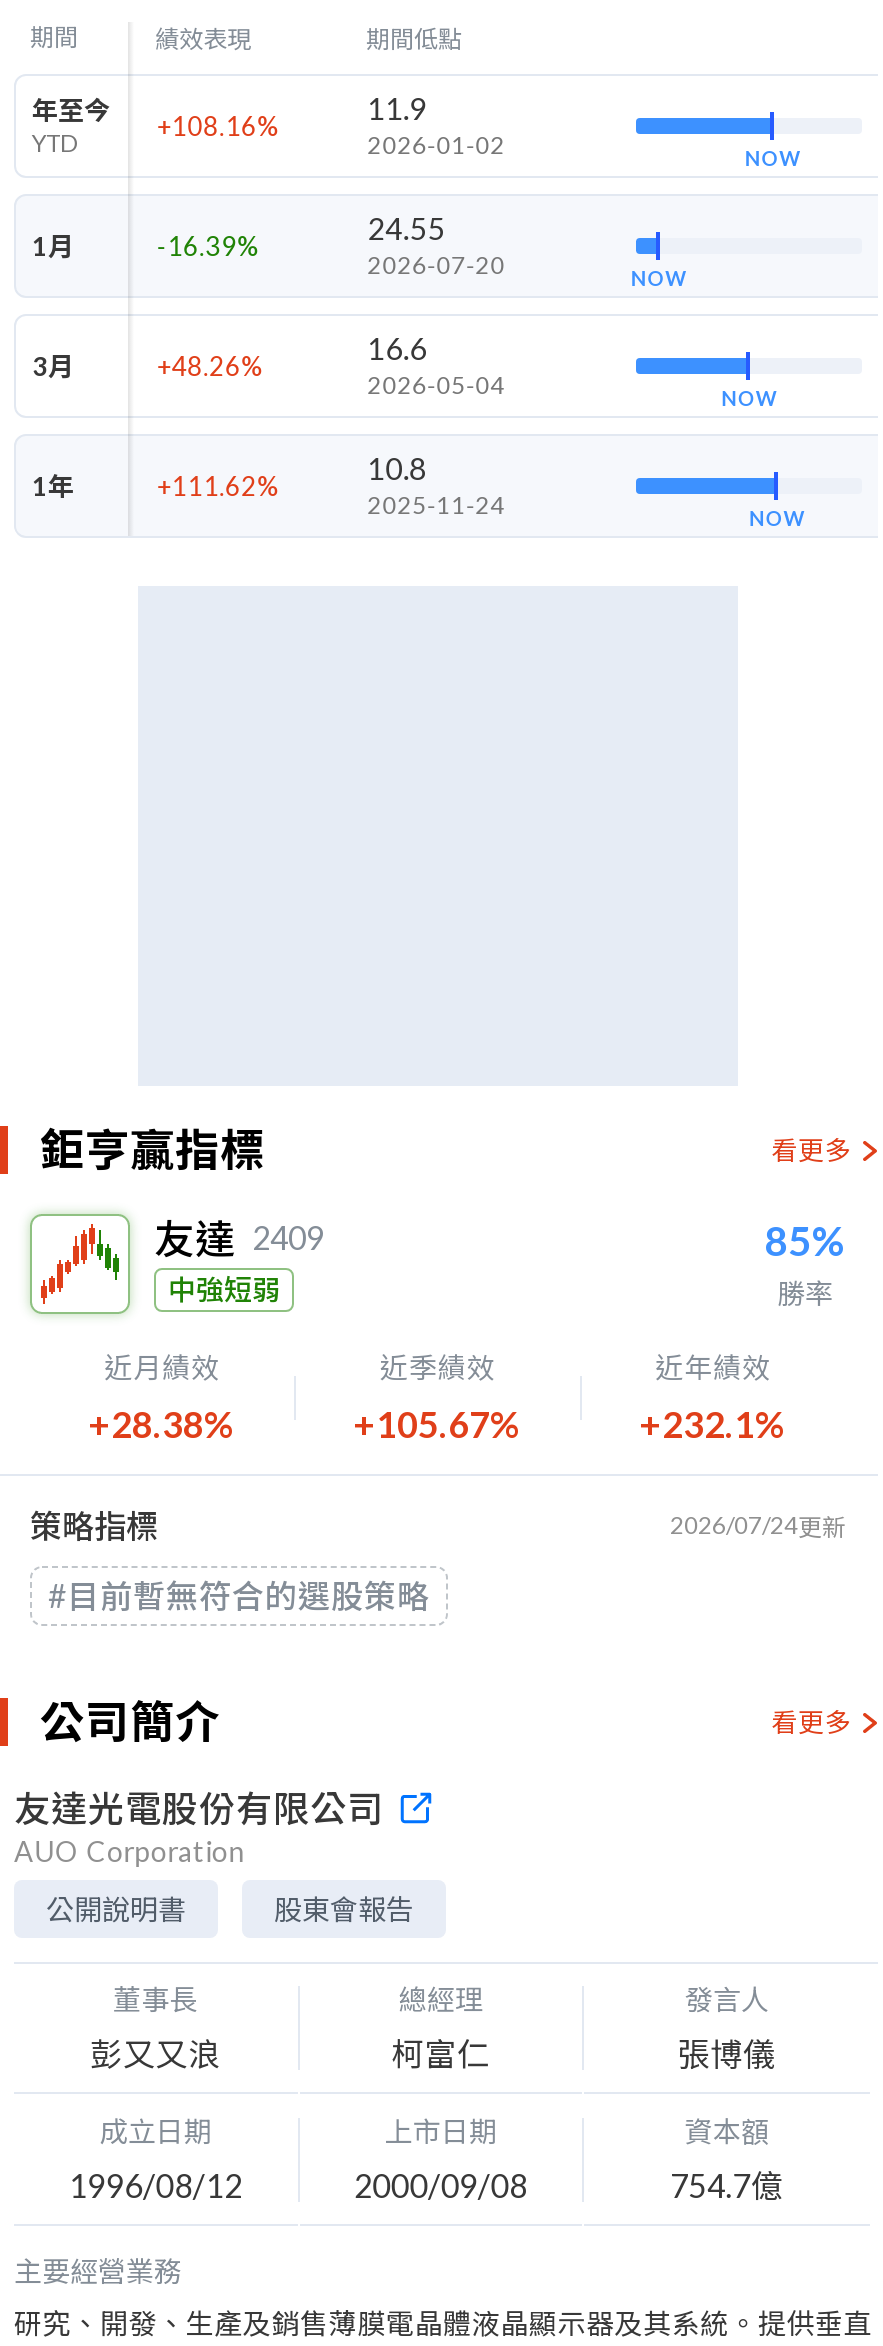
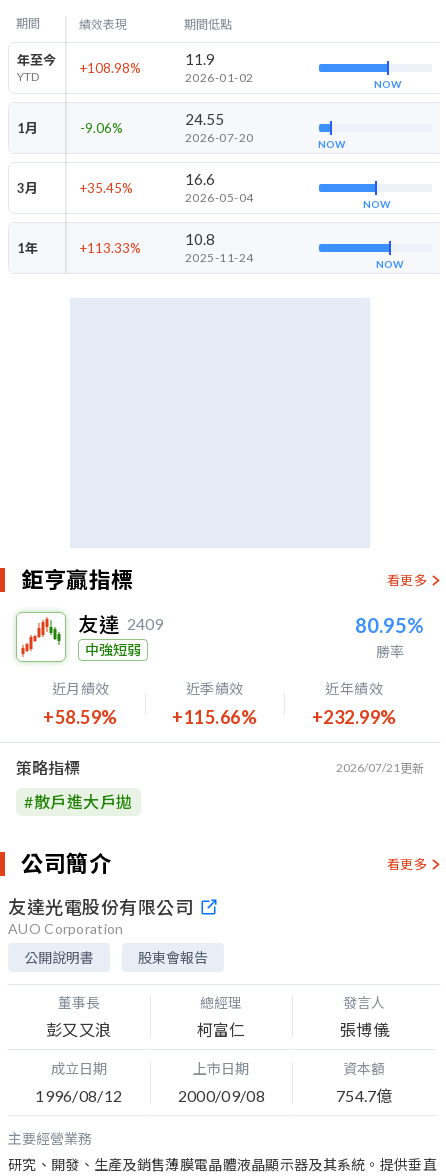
[32,93,279,141] 年至今 +108.16% -> [17,51,141,75] 年至今 +108.98%
[157,229,259,261] -16.39% -> [80,119,123,135] -9.06%
[157,349,263,381] +48.26% -> [80,179,133,195] +35.45%
[157,469,279,501] +111.62% -> [80,239,141,255] +113.33%
[764,1216,846,1264] 85% -> [355,613,424,637] 80.95%
[88,1402,237,1446] +28.38% -> [43,706,118,728] +58.59%
[353,1402,523,1446] +105.67% -> [172,706,257,728] +115.66%
[639,1402,788,1446] +232.1% -> [312,706,397,728] +232.99%
[670,1510,846,1542] 2026/07/24更新 -> [336,760,424,776] 2026/07/21更新
[48,1576,430,1614] #目前暫無符合的選股策略 -> [24,792,132,811] #散戶進大戶拋

